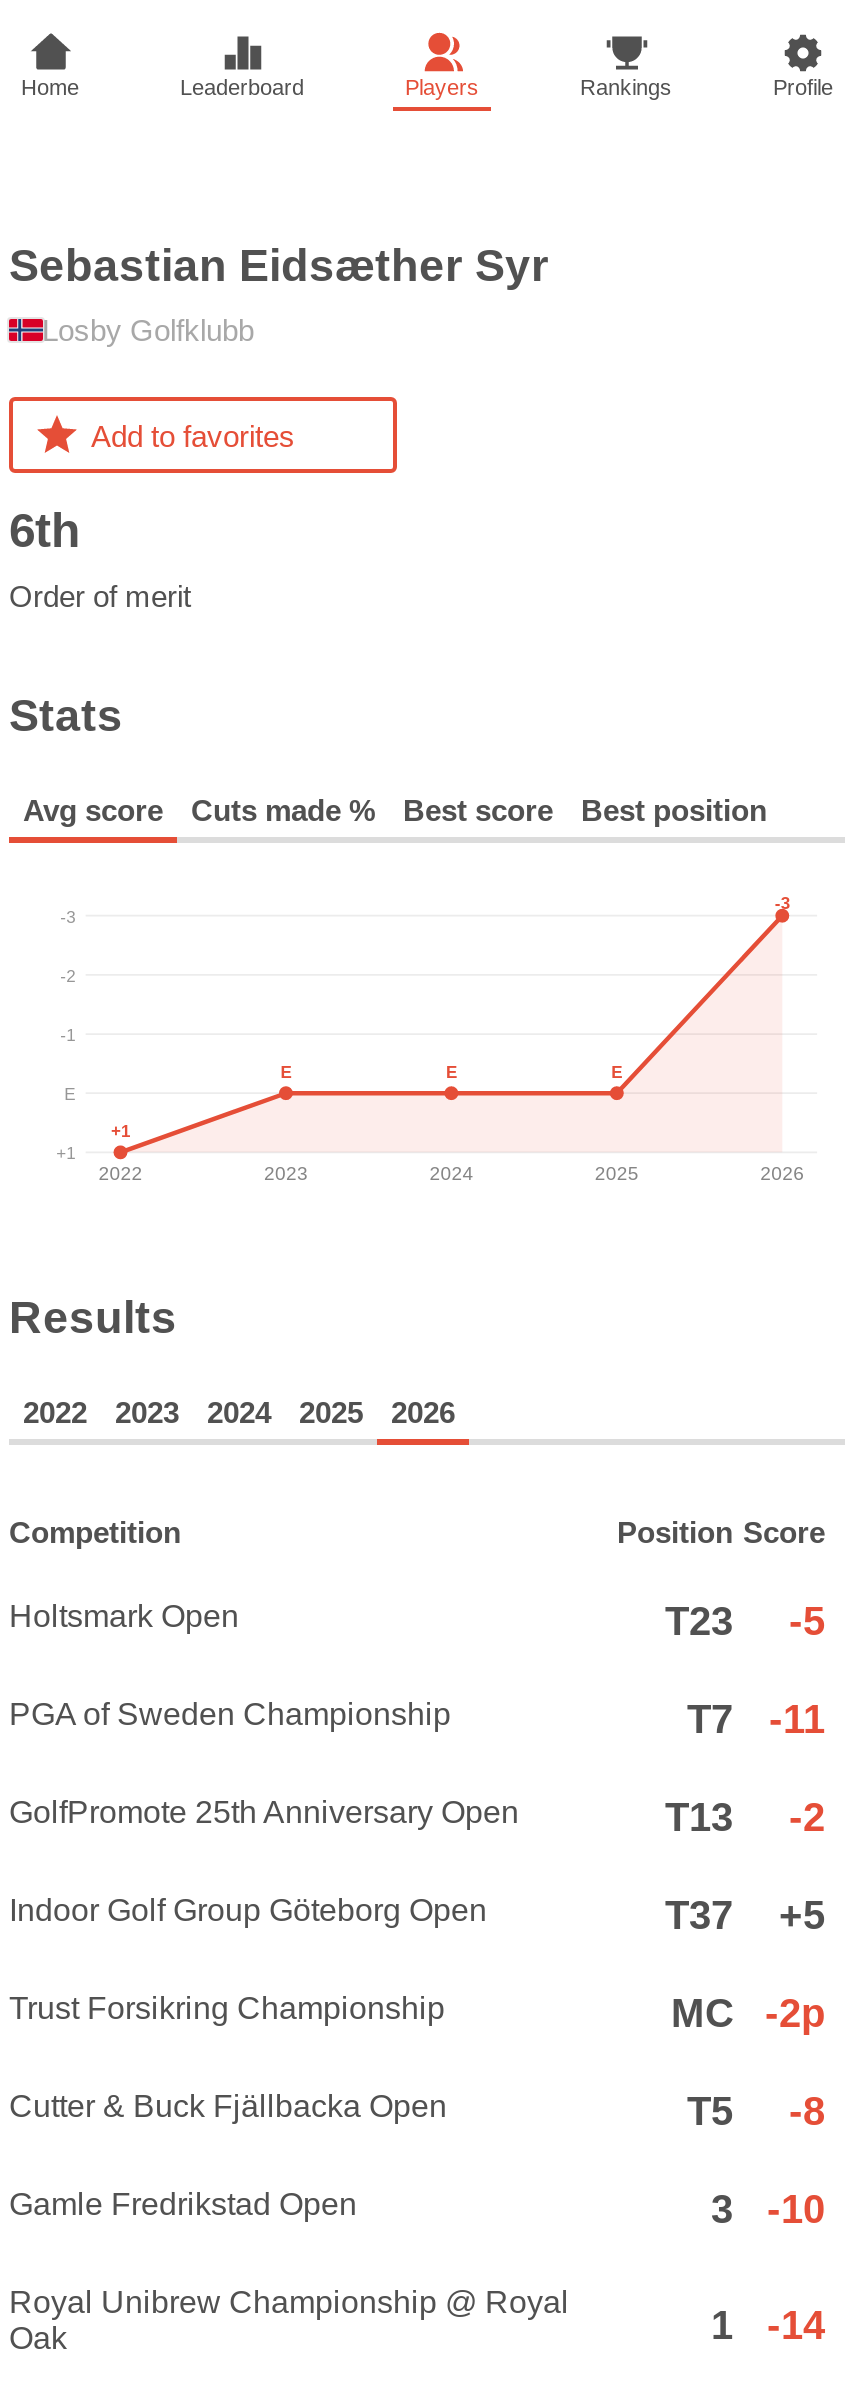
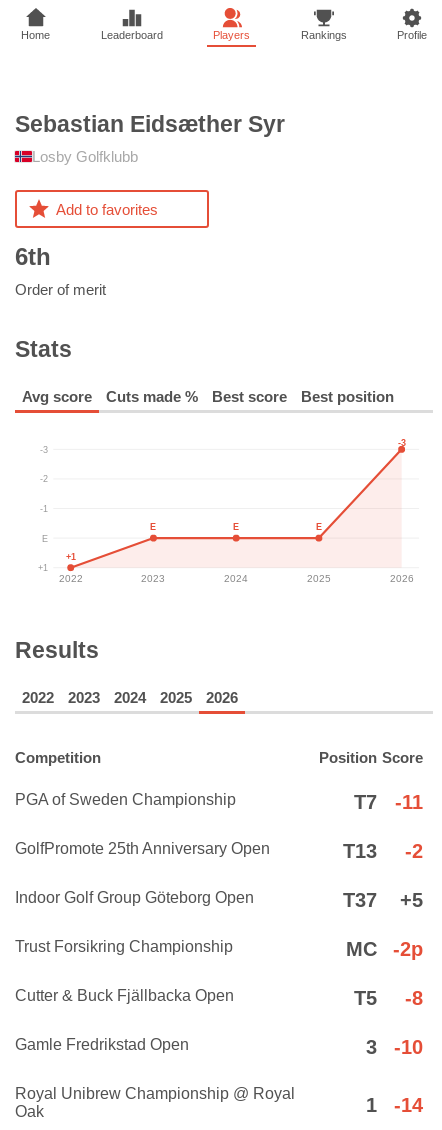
[9,1598,825,1642] Holtsmark Open | T23 | -5 -> none

